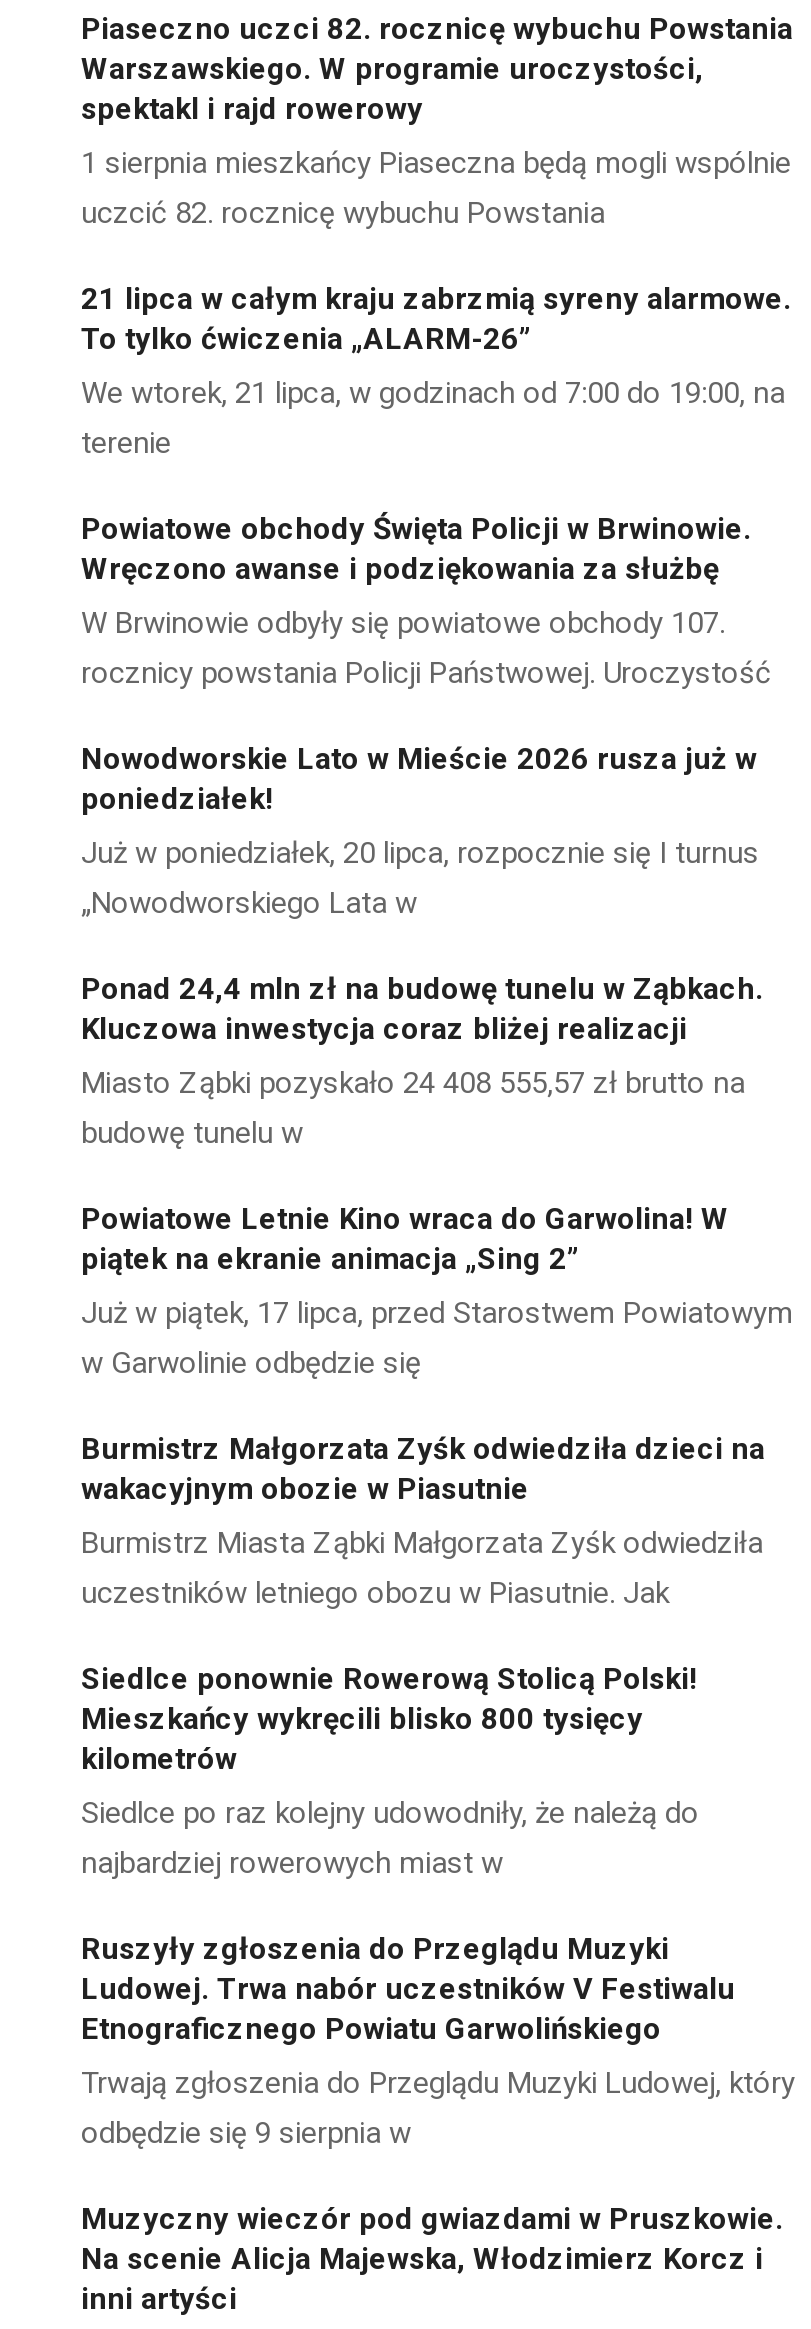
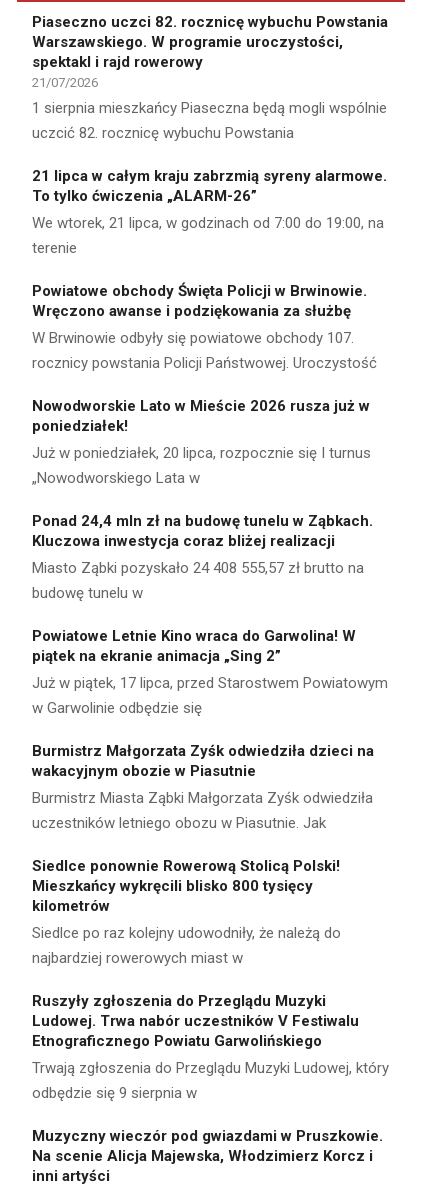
none -> [32,75,98,90] 21/07/2026

